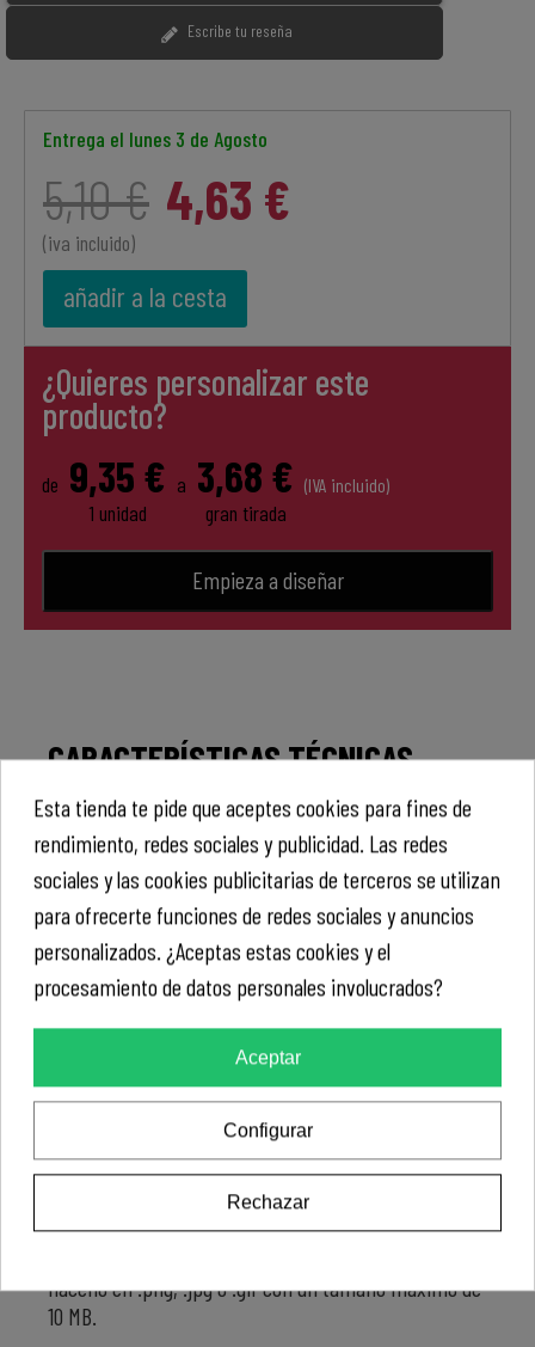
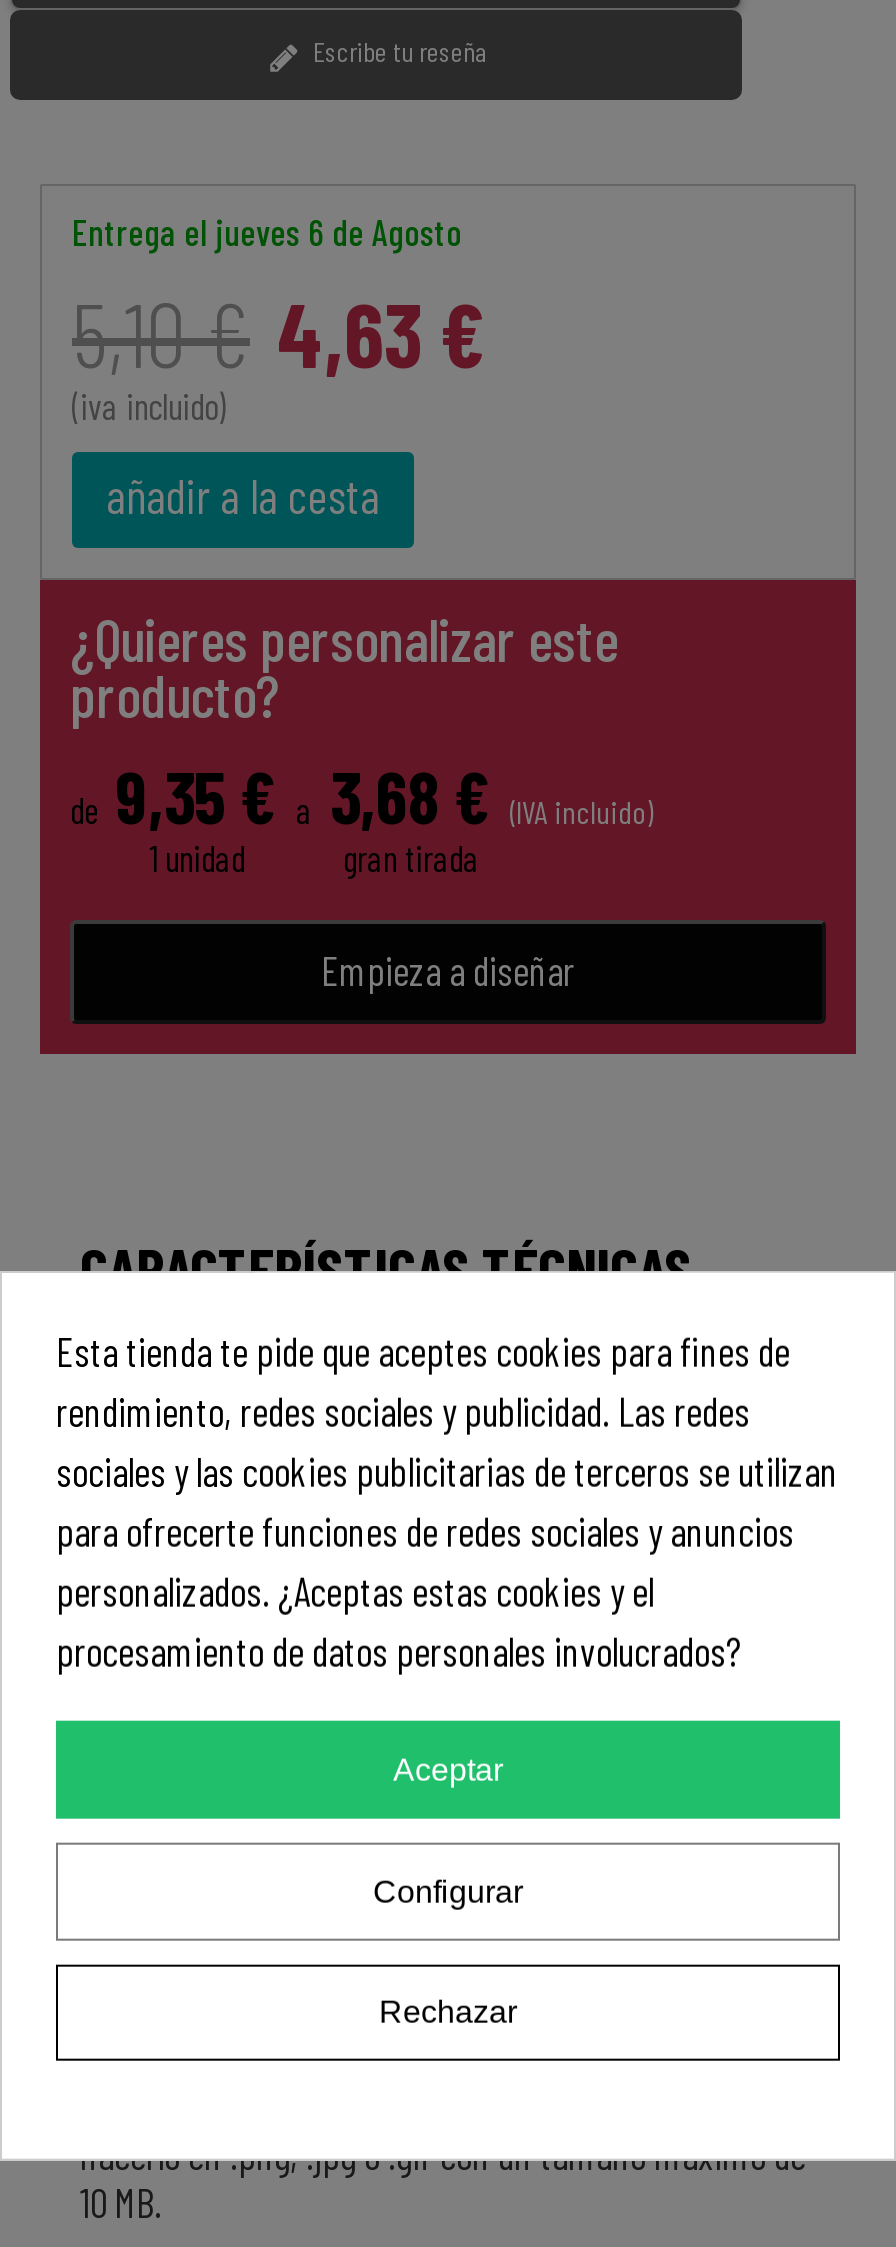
[43,125,267,152] Entrega el lunes 3 de Agosto -> [72,210,462,254] Entrega el jueves 6 de Agosto

